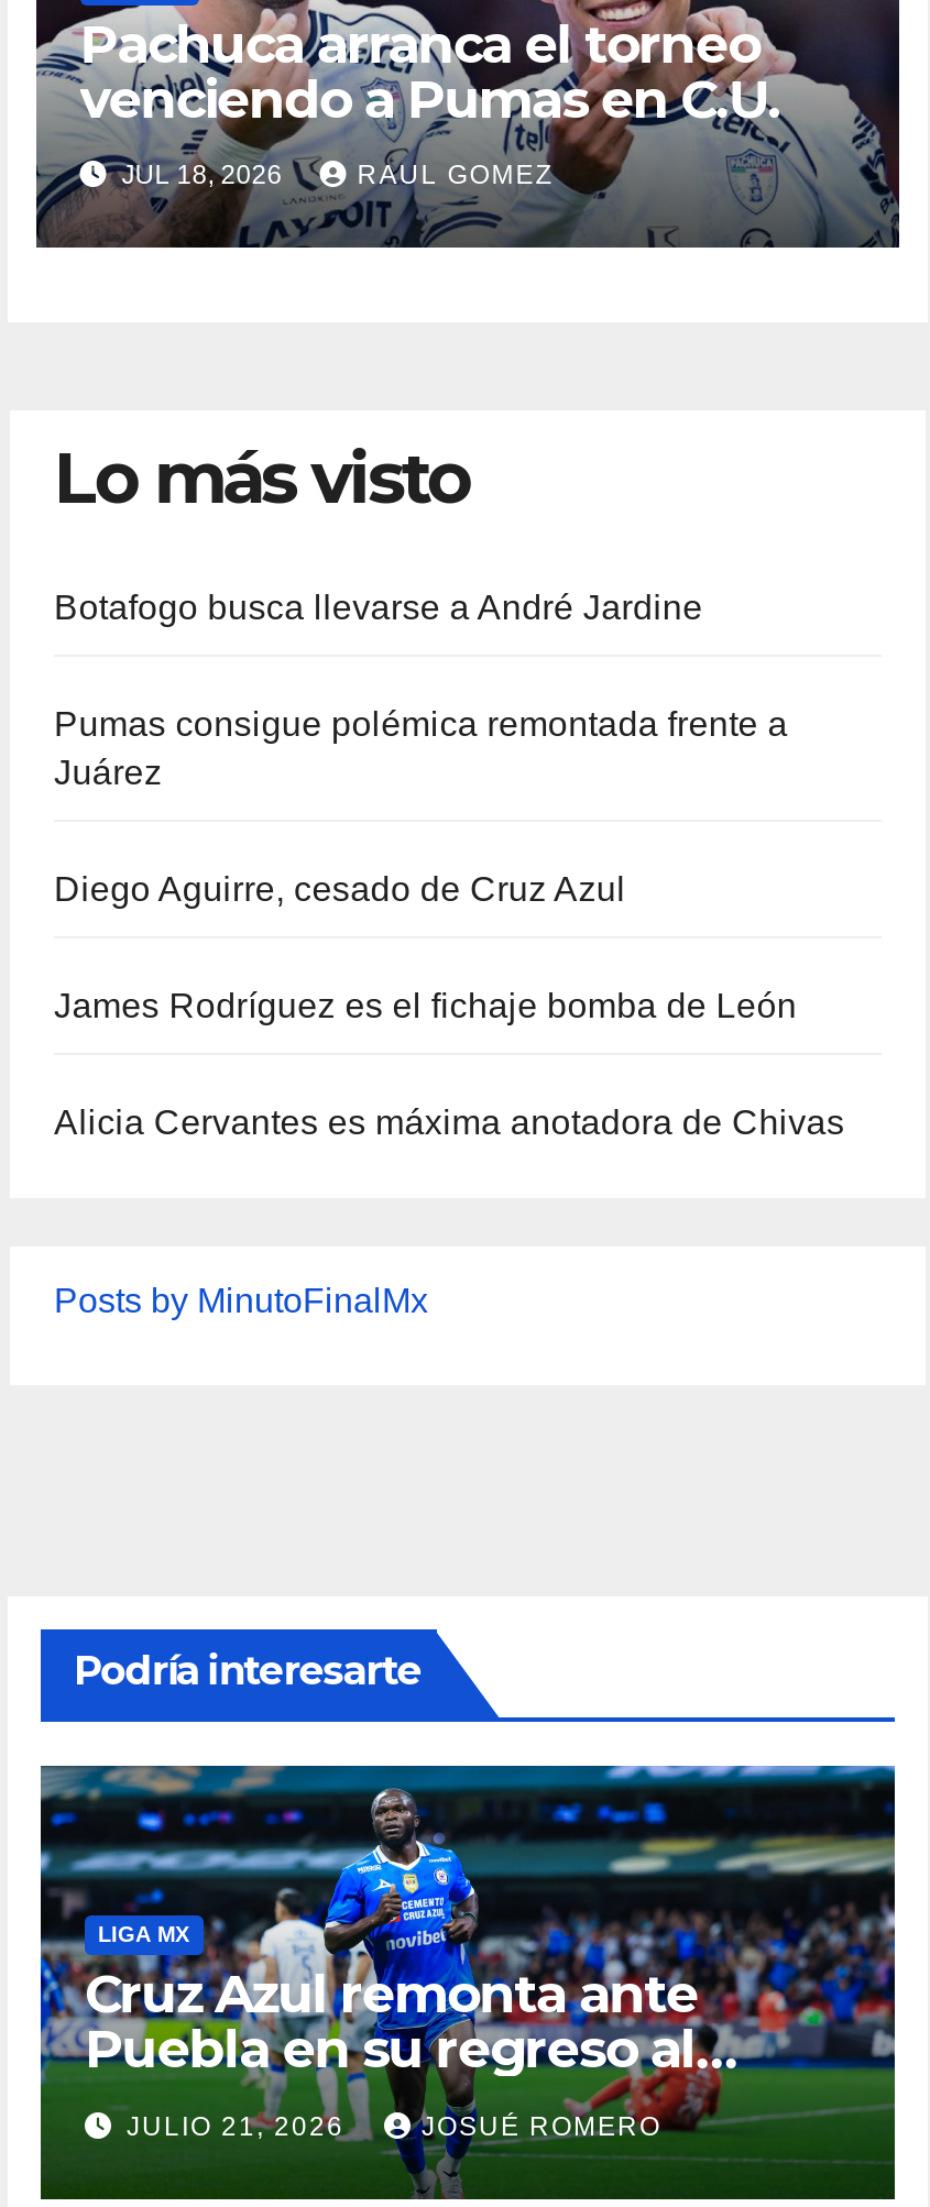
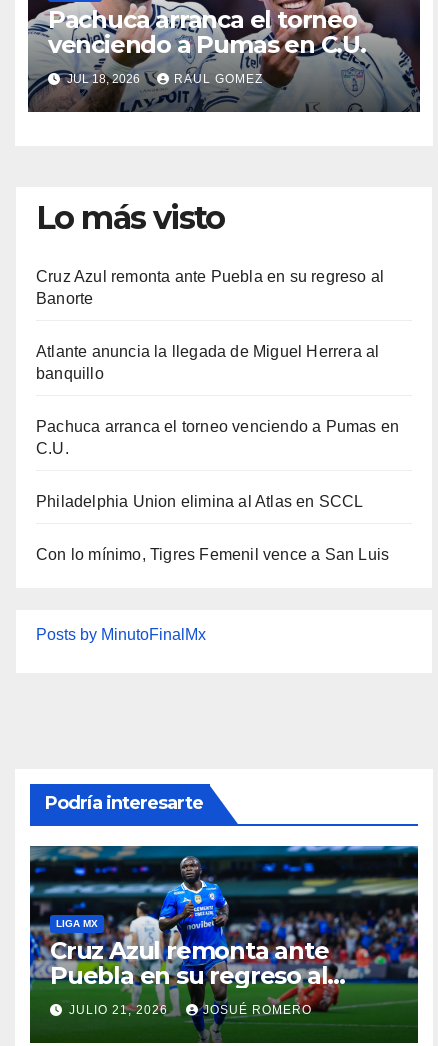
[54,589,703,626] Botafogo busca llevarse a André Jardine -> [36,267,384,306] Cruz Azul remonta ante Puebla en su regreso al | Banorte
[54,705,788,791] Pumas consigue polémica remontada frente a | Juárez -> [36,342,379,381] Atlante anuncia la llegada de Miguel Herrera al | banquillo
[54,870,626,908] Diego Aguirre, cesado de Cruz Azul -> [36,417,399,456] Pachuca arranca el torneo venciendo a Pumas en | C.U.
[54,987,797,1024] James Rodríguez es el fichaje bomba de León -> [36,492,364,509] Philadelphia Union elimina al Atlas en SCCL
[54,1103,845,1141] Alicia Cervantes es máxima anotadora de Chivas -> [36,545,389,562] Con lo mínimo, Tigres Femenil vence a San Luis

